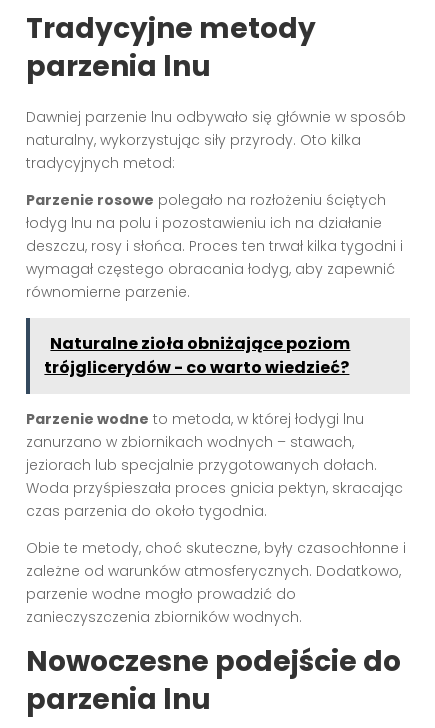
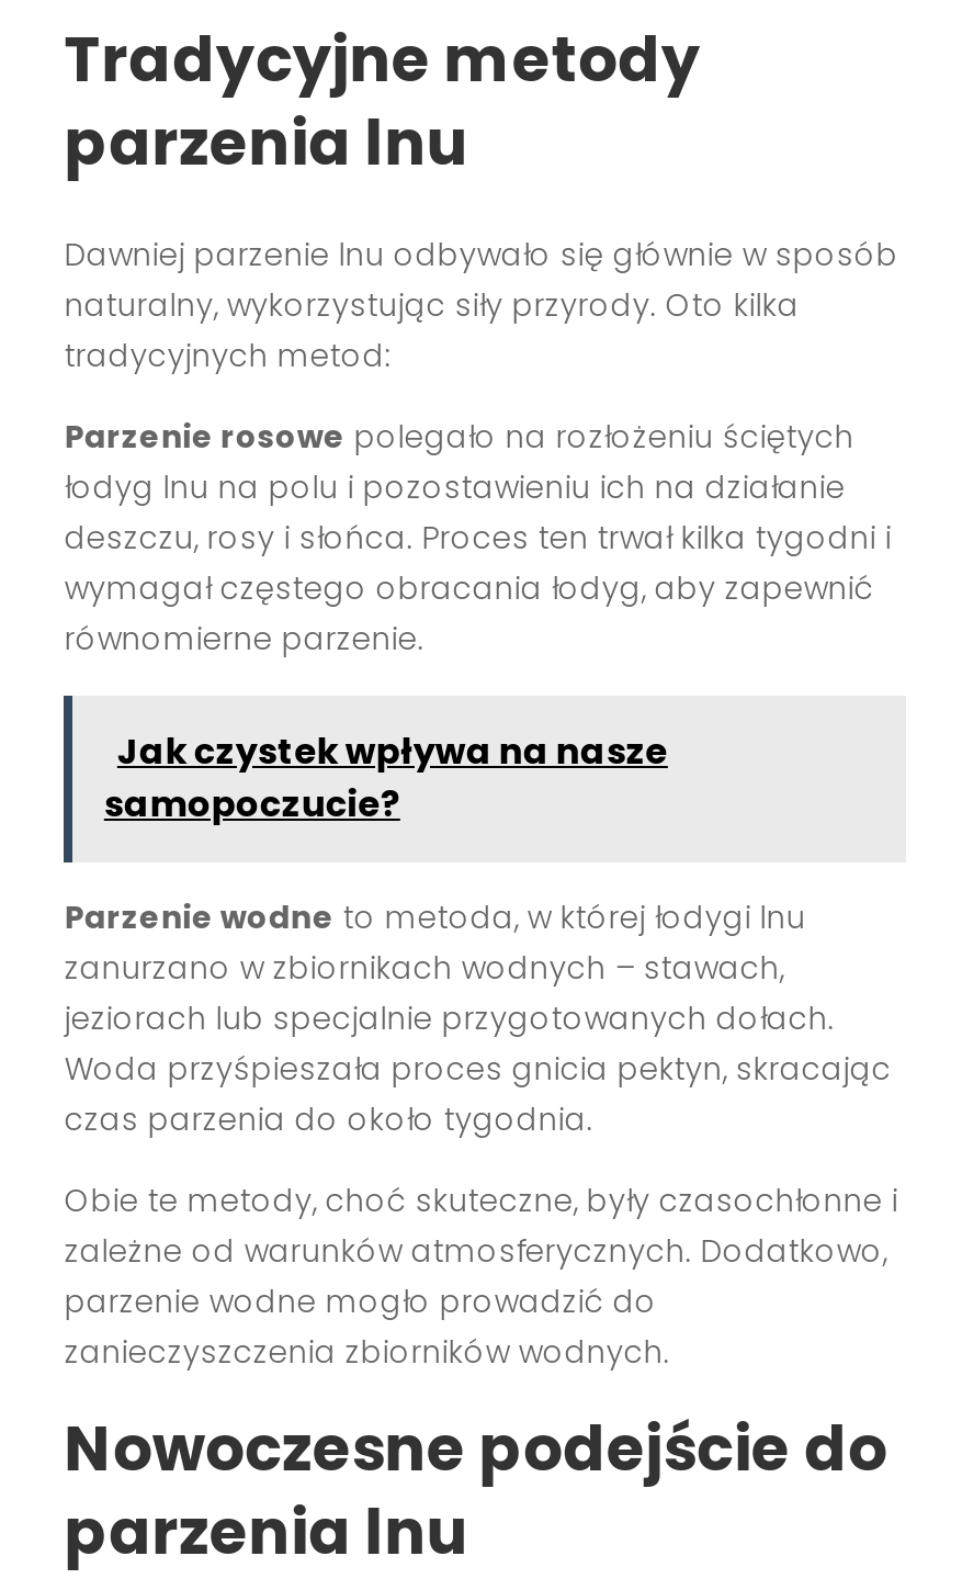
[44,332,350,379] Naturalne zioła obniżające poziom | trójglicerydów - co warto wiedzieć? -> [104,726,668,829] Jak czystek wpływa na nasze | samopoczucie?

